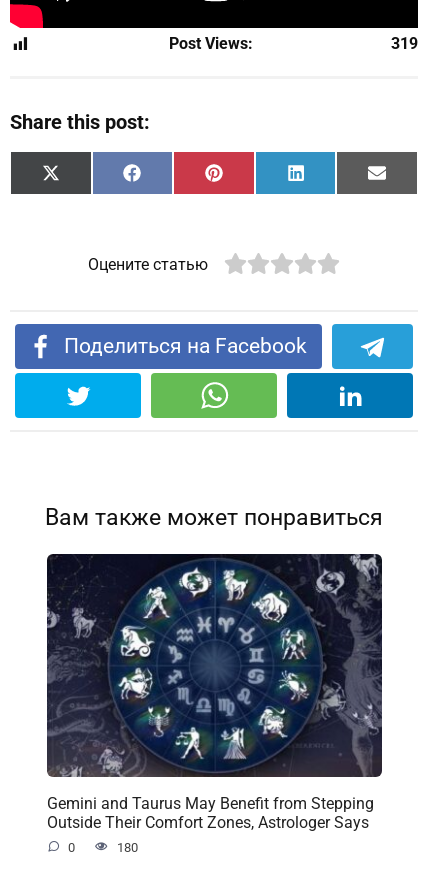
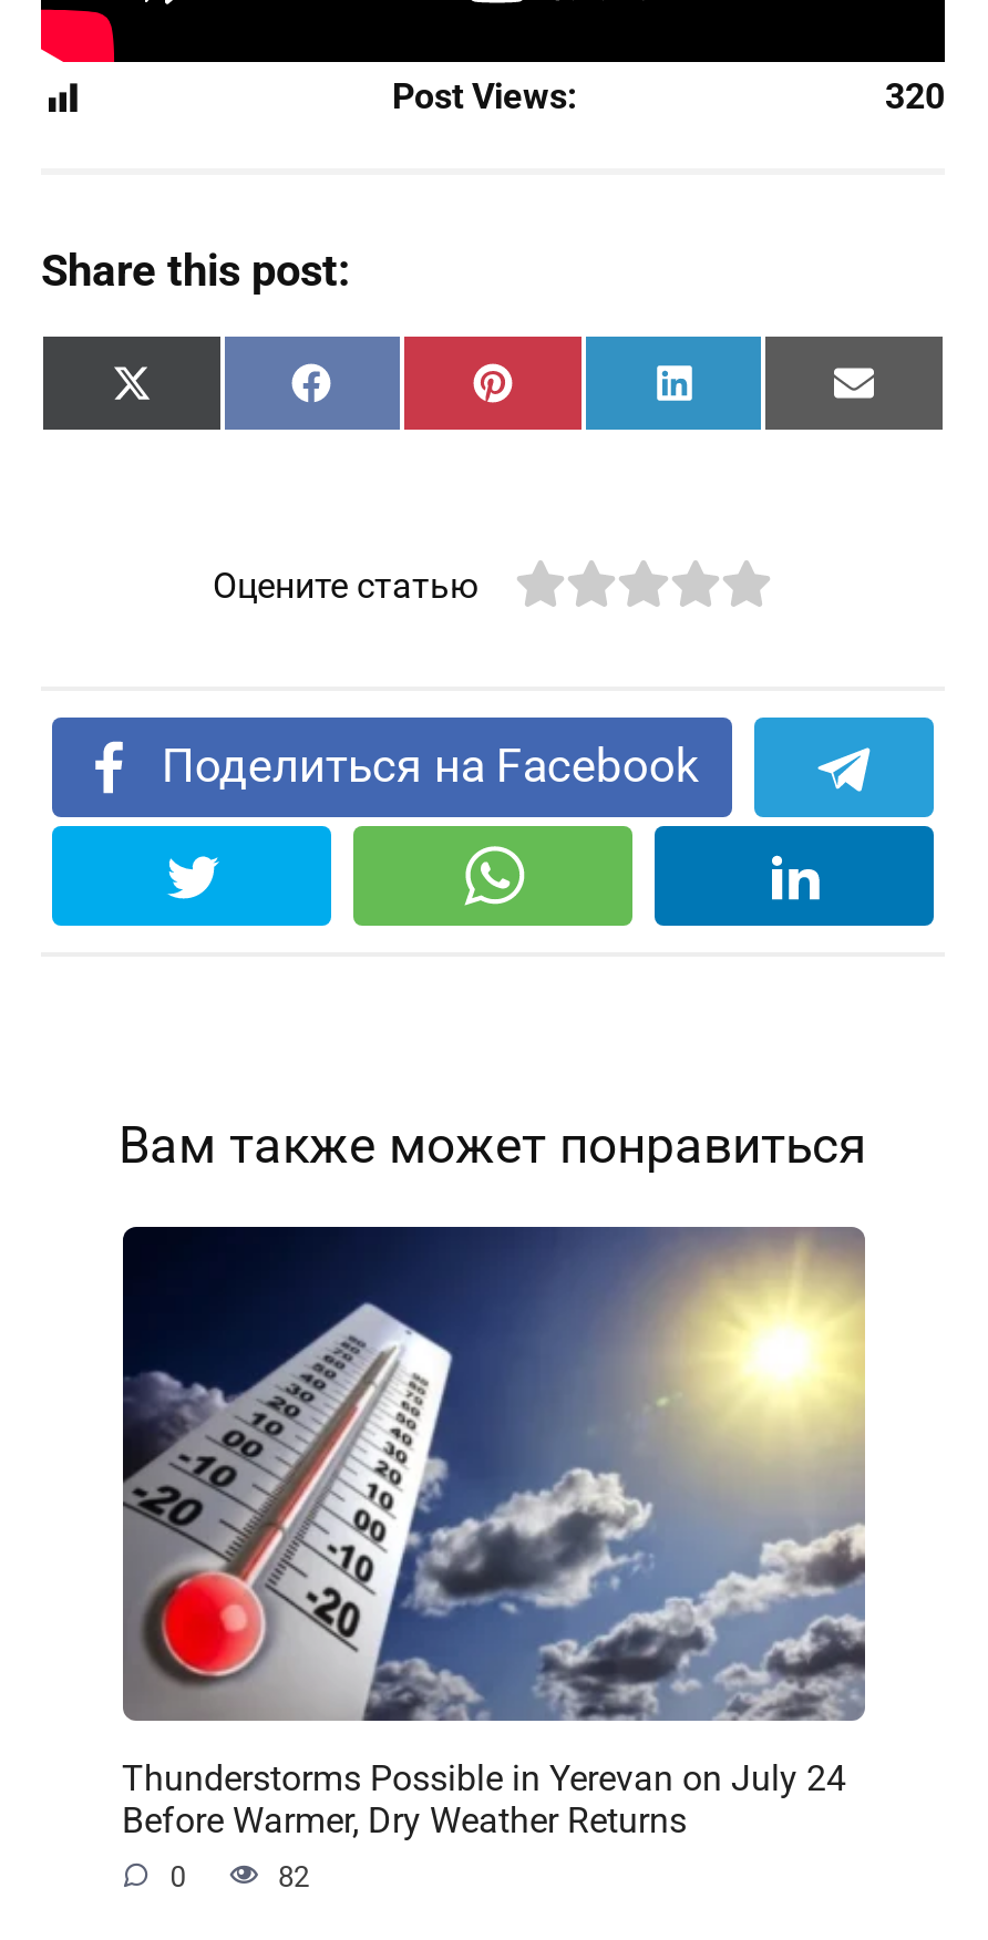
[391,34,418,53] 319 -> [885,75,945,117] 320
[46,554,383,831] [image] | Gemini and Taurus May Benefit from Stepping | Outside Their Comfort Zones, Astrologer Says -> [122,1227,865,1841] [image] | Thunderstorms Possible in Yerevan on July 24 | Before Warmer, Dry Weather Returns
[117,840,138,855] 180 -> [278,1860,309,1893] 82

